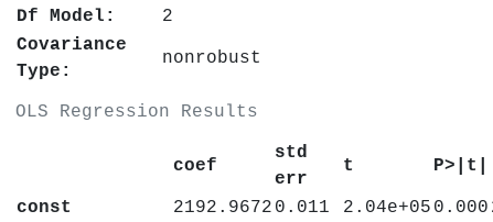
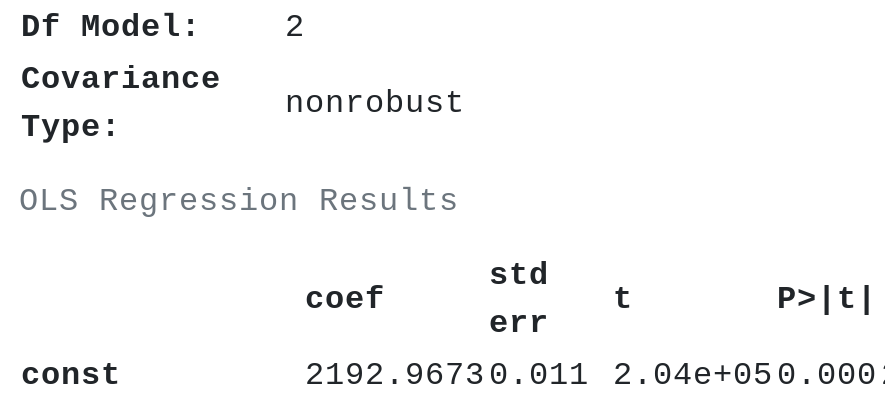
[173,197,330,217] 2192.9672 0.011 -> [305,357,589,393] 2192.9673 0.011

